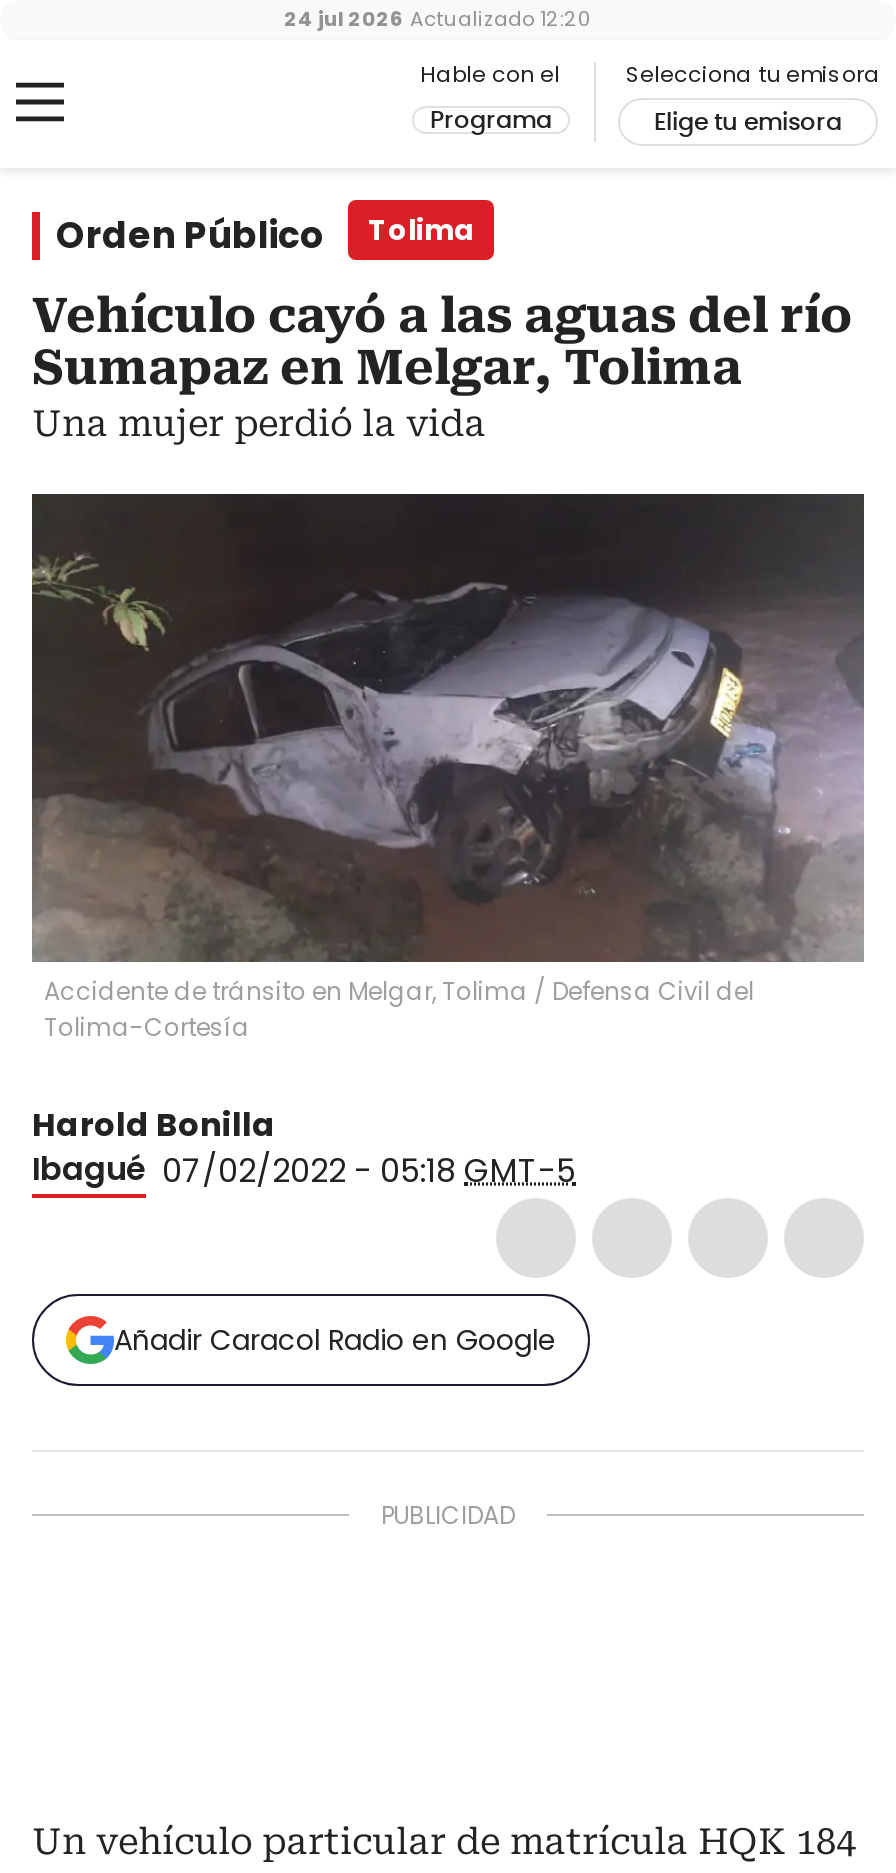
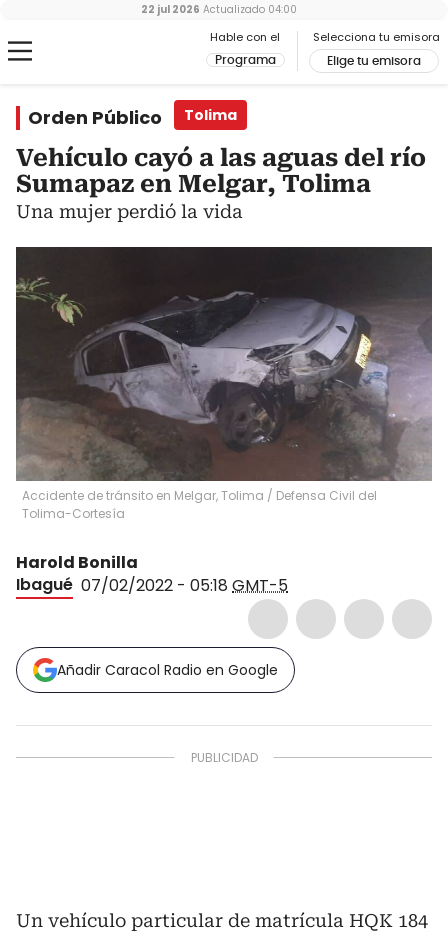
[284,4,592,34] 24 jul 2026 Actualizado 12:20 -> [141,2,297,17] 22 jul 2026 Actualizado 04:00

